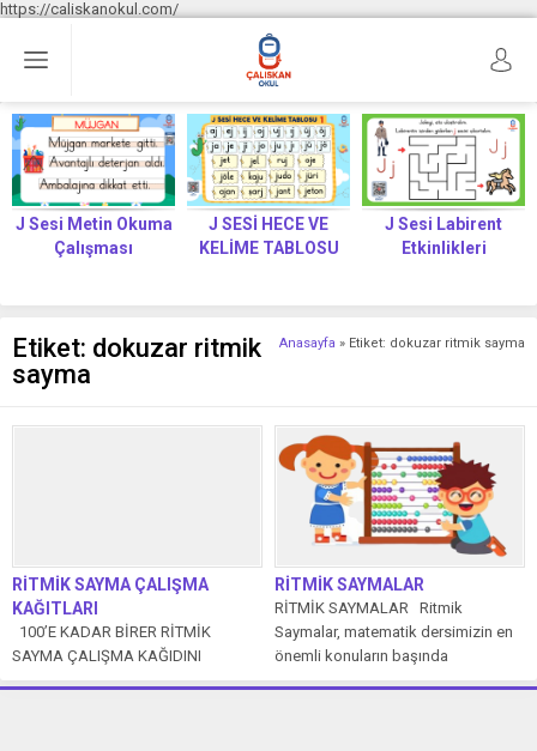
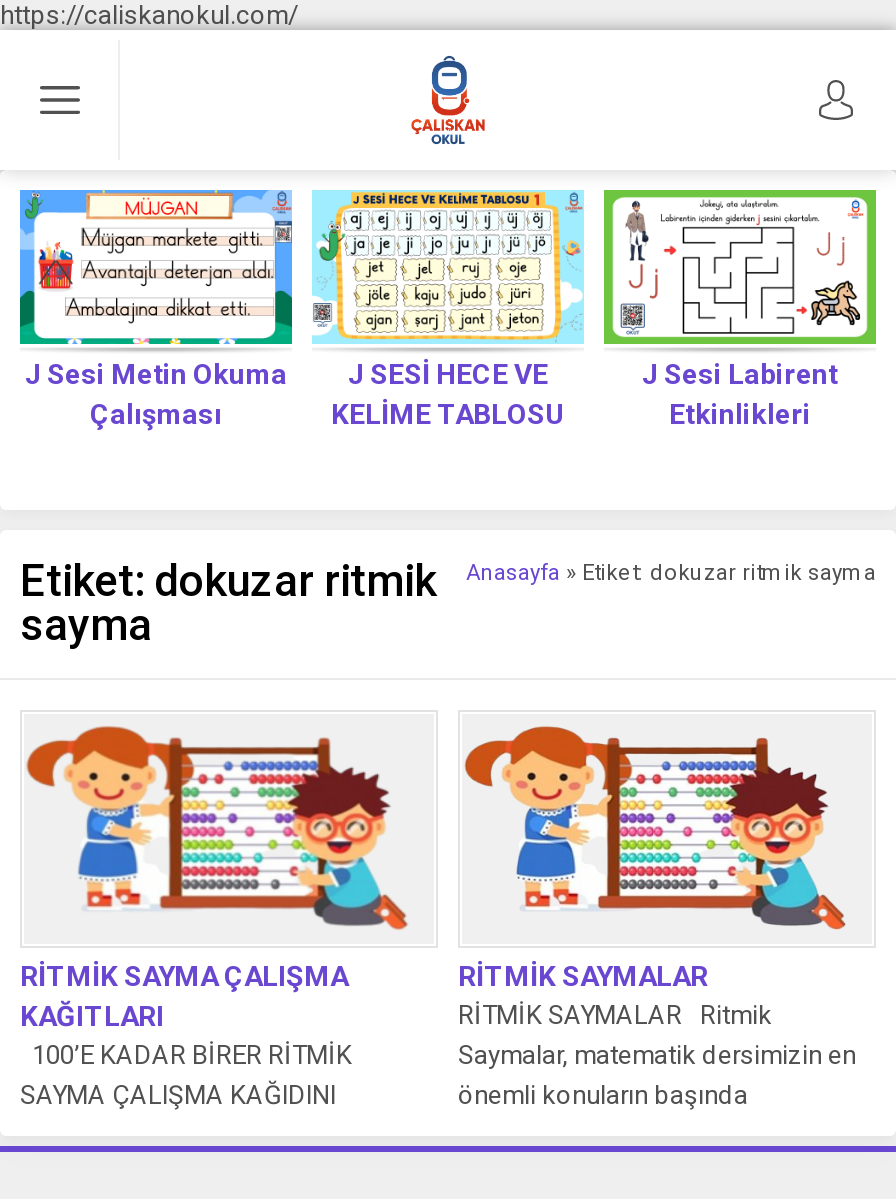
none -> [24,724,408,932] [image]

